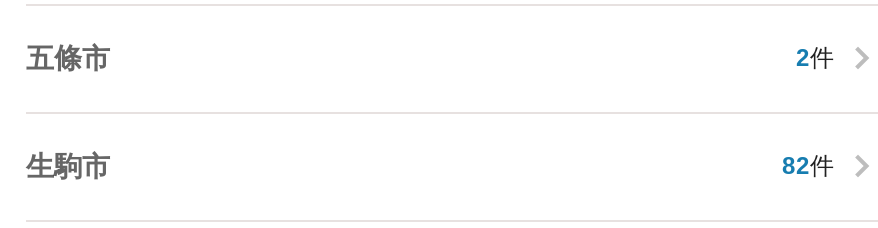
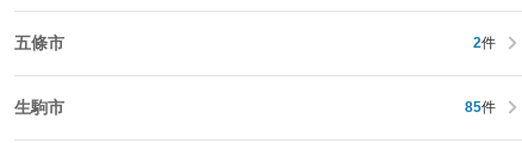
[782,153,834,181] 82件 -> [465,99,496,116] 85件

